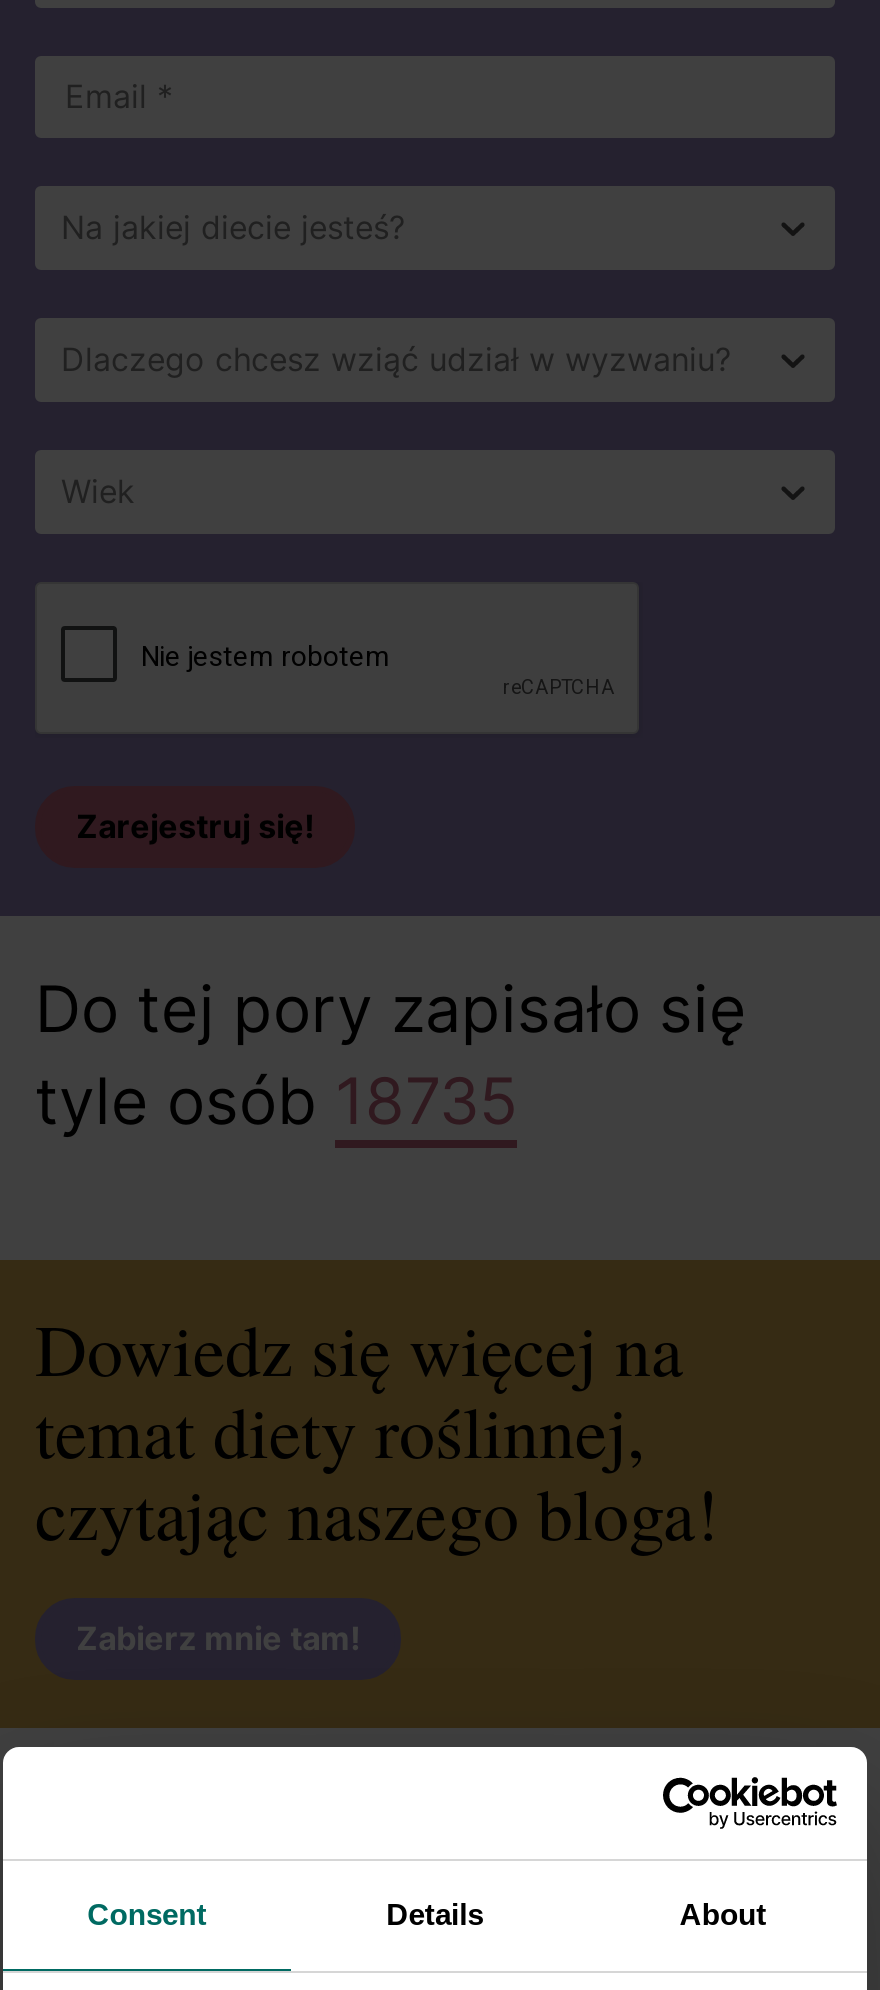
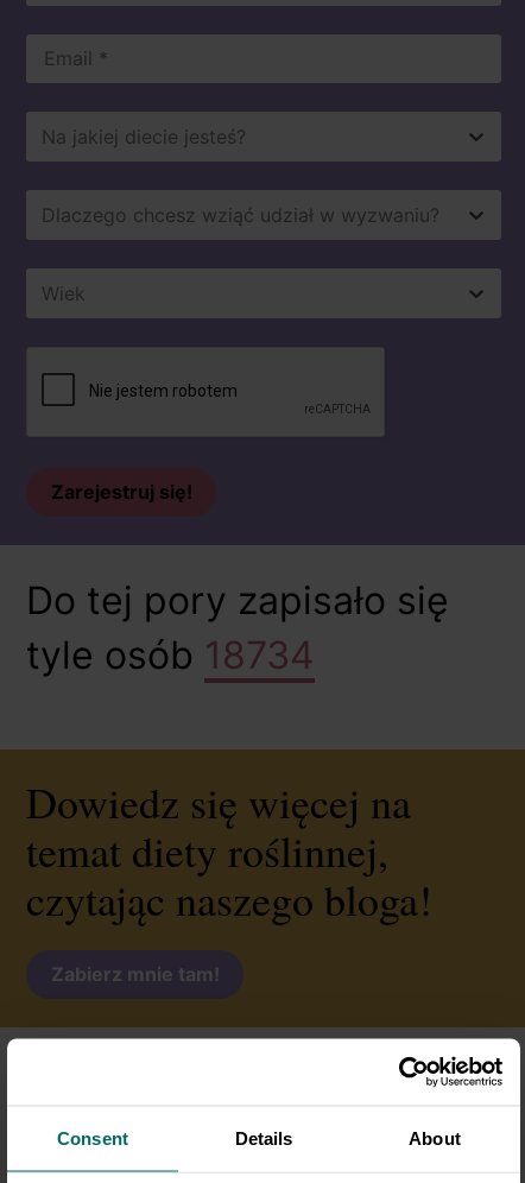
[35,1061,517,1139] tyle osób 18735 -> [26,631,315,678] tyle osób 18734

